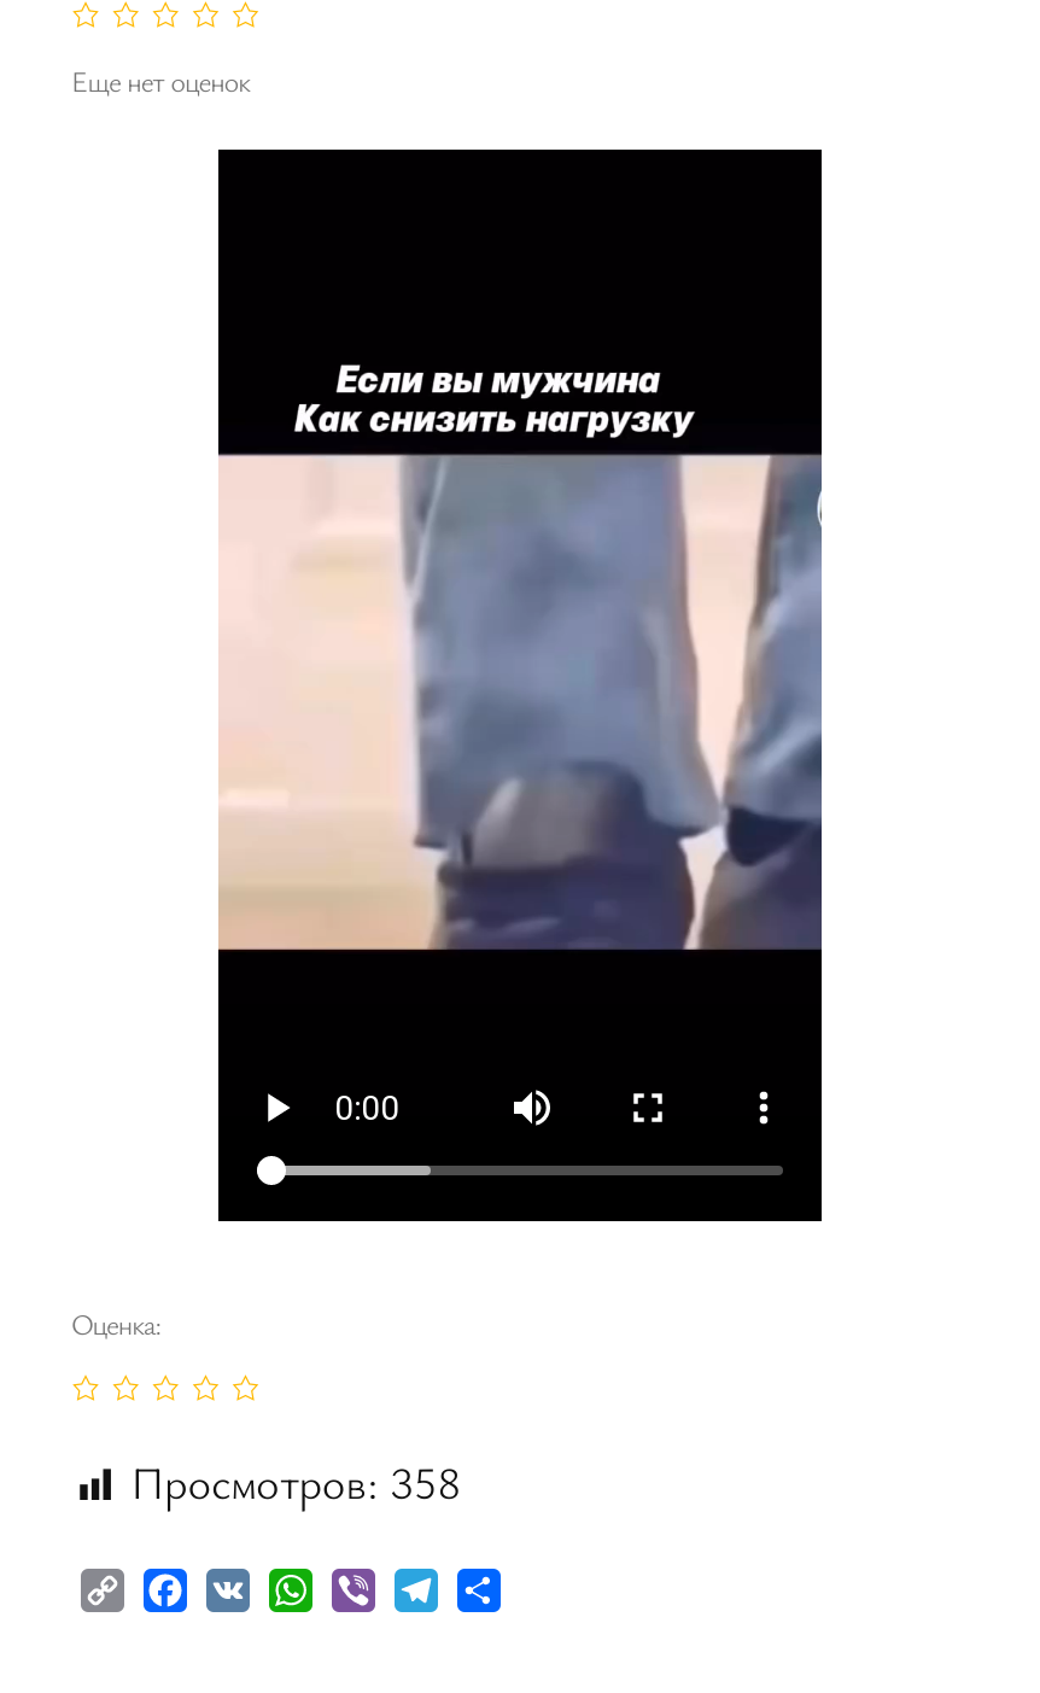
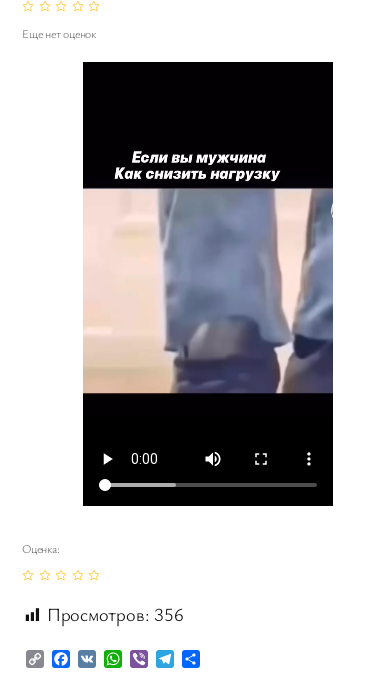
[131,1453,461,1511] Просмотров: 358 -> [47,602,183,626] Просмотров: 356

